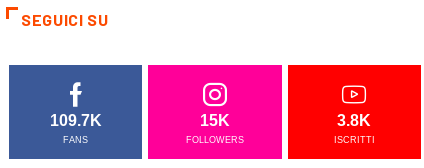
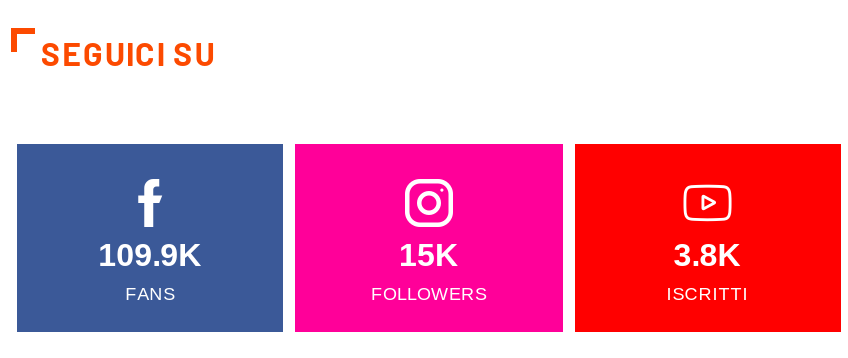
[50,112,102,129] 109.7K -> [98,238,202,272] 109.9K

